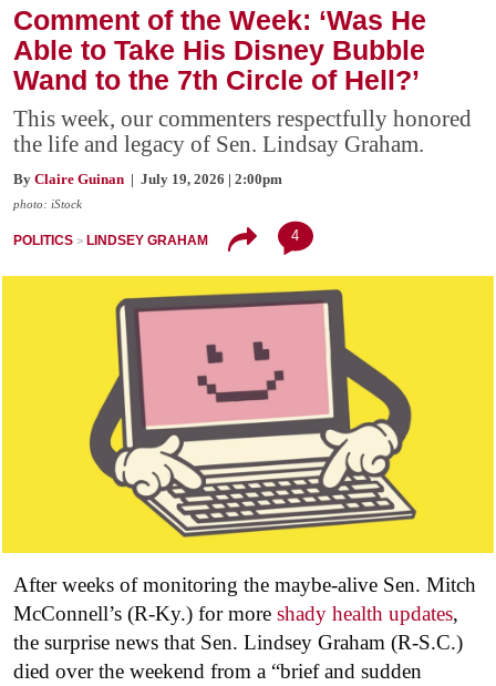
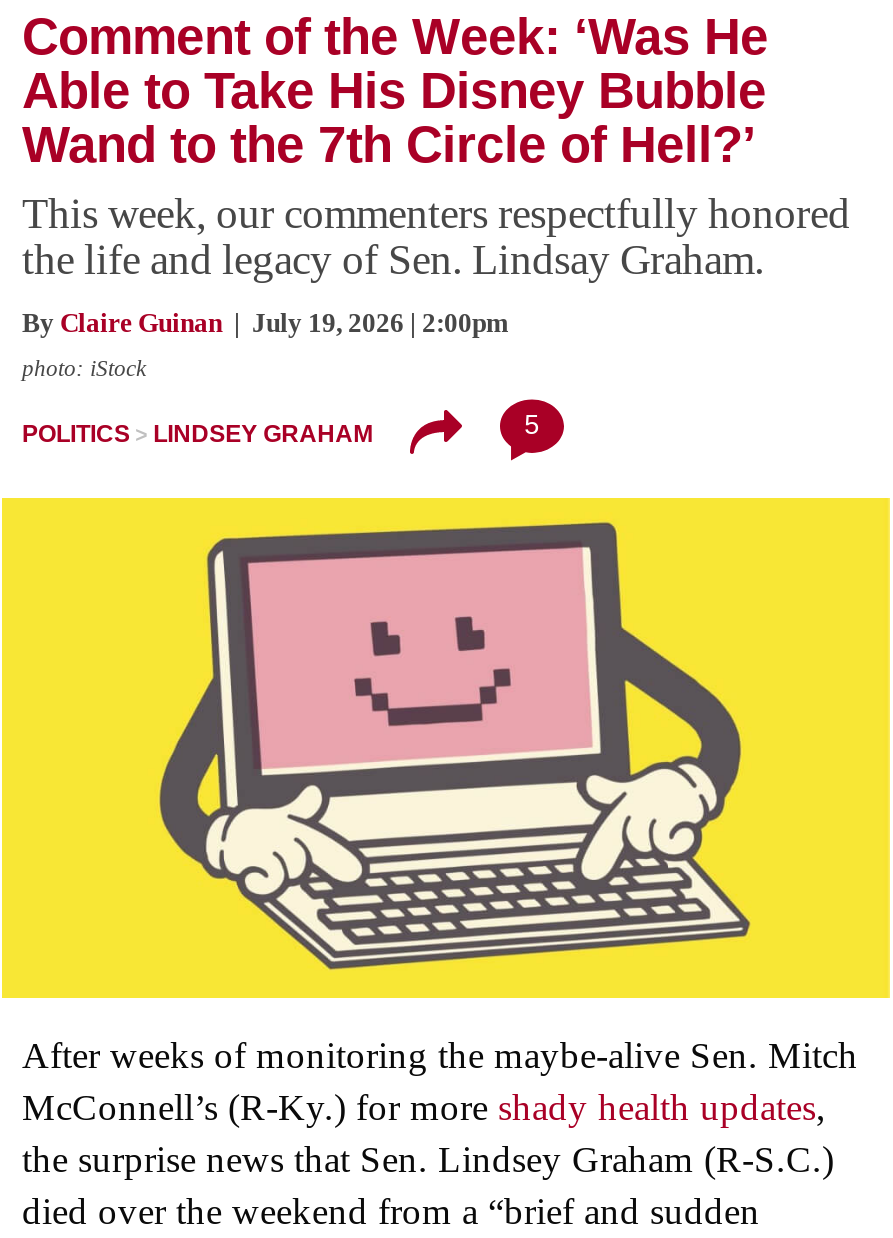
[291,227,299,244] 4 -> [524,410,538,440] 5

